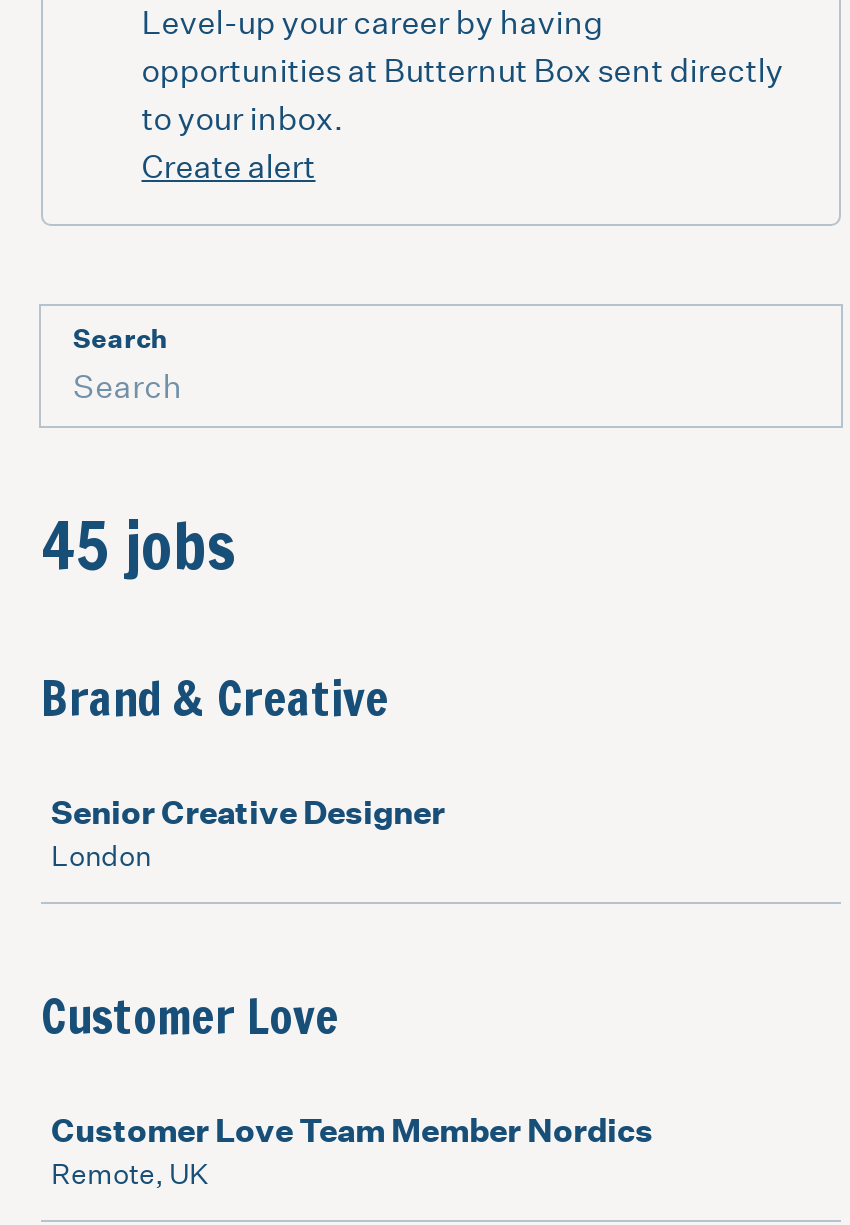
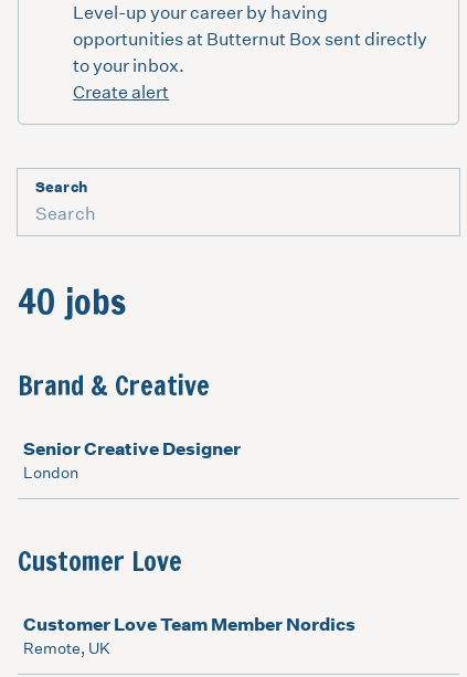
[41,500,235,592] 45 jobs -> [18,276,126,327] 40 jobs

